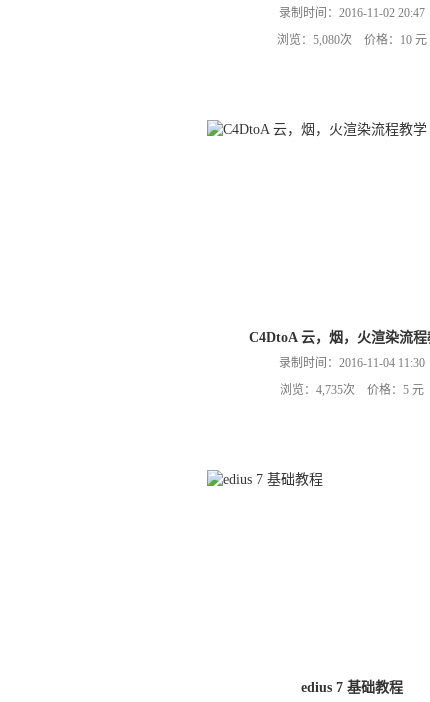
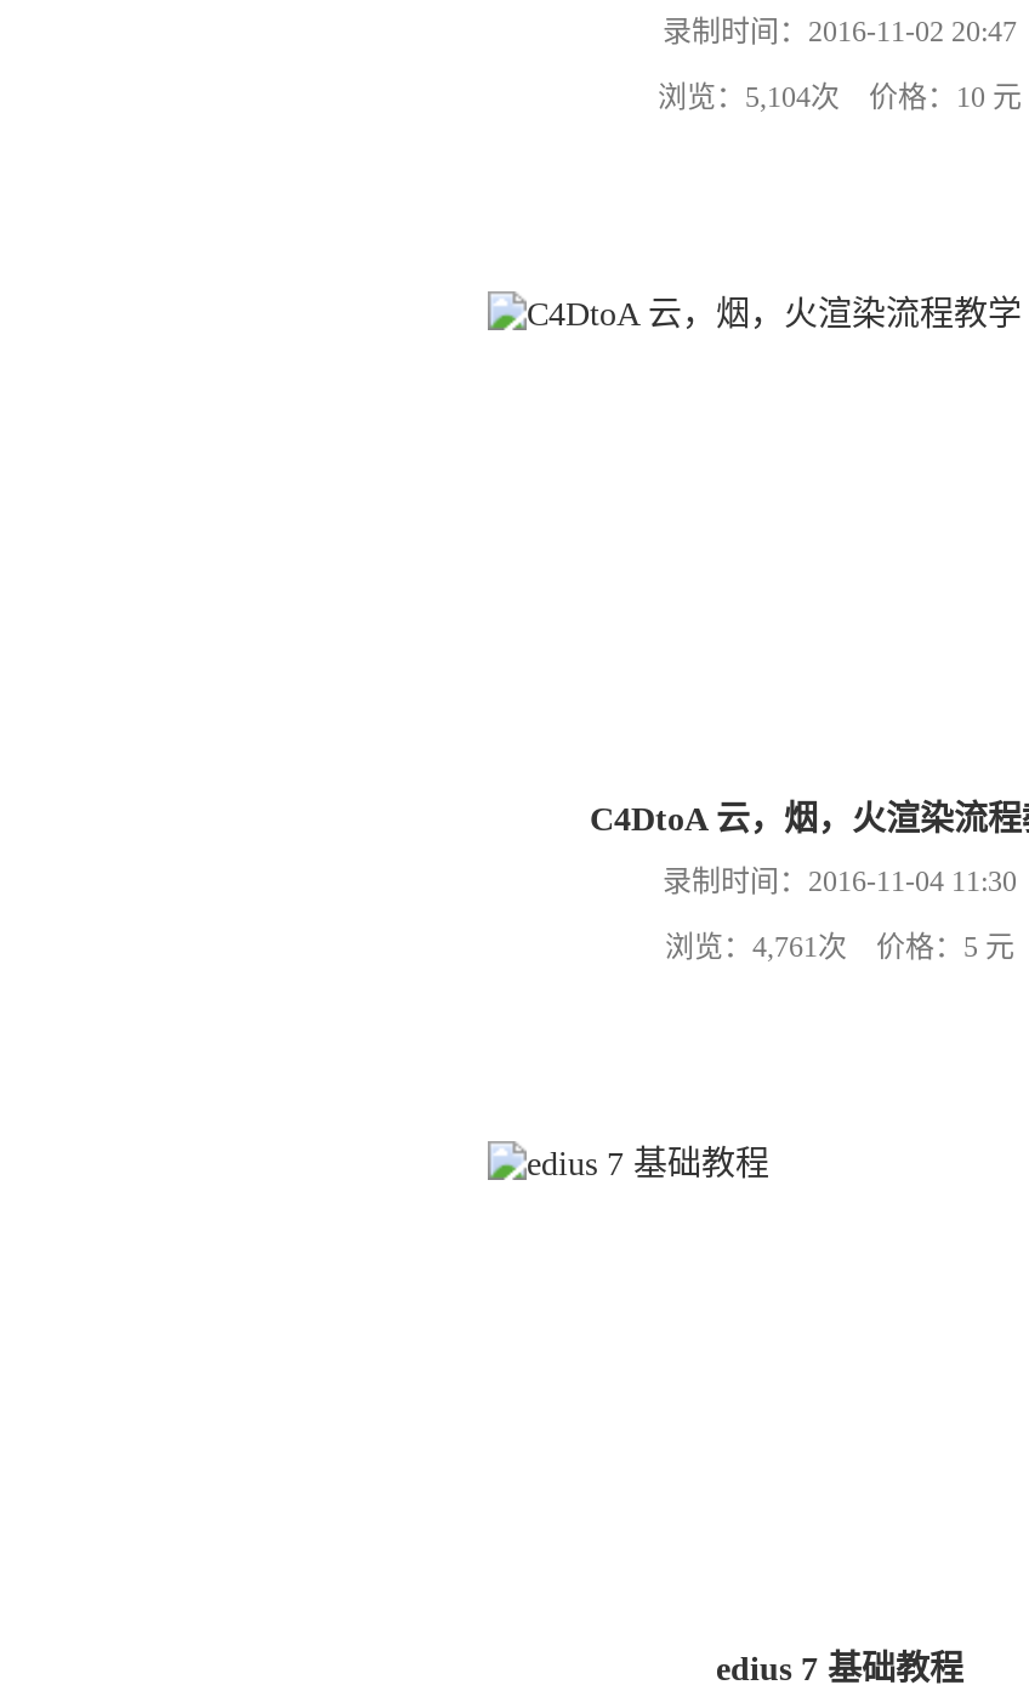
[277,33,427,47] 浏览：5,080次 价格：10 元 -> [658,80,1022,114] 浏览：5,104次 价格：10 元
[280,383,424,397] 浏览：4,735次 价格：5 元 -> [665,930,1014,964] 浏览：4,761次 价格：5 元

